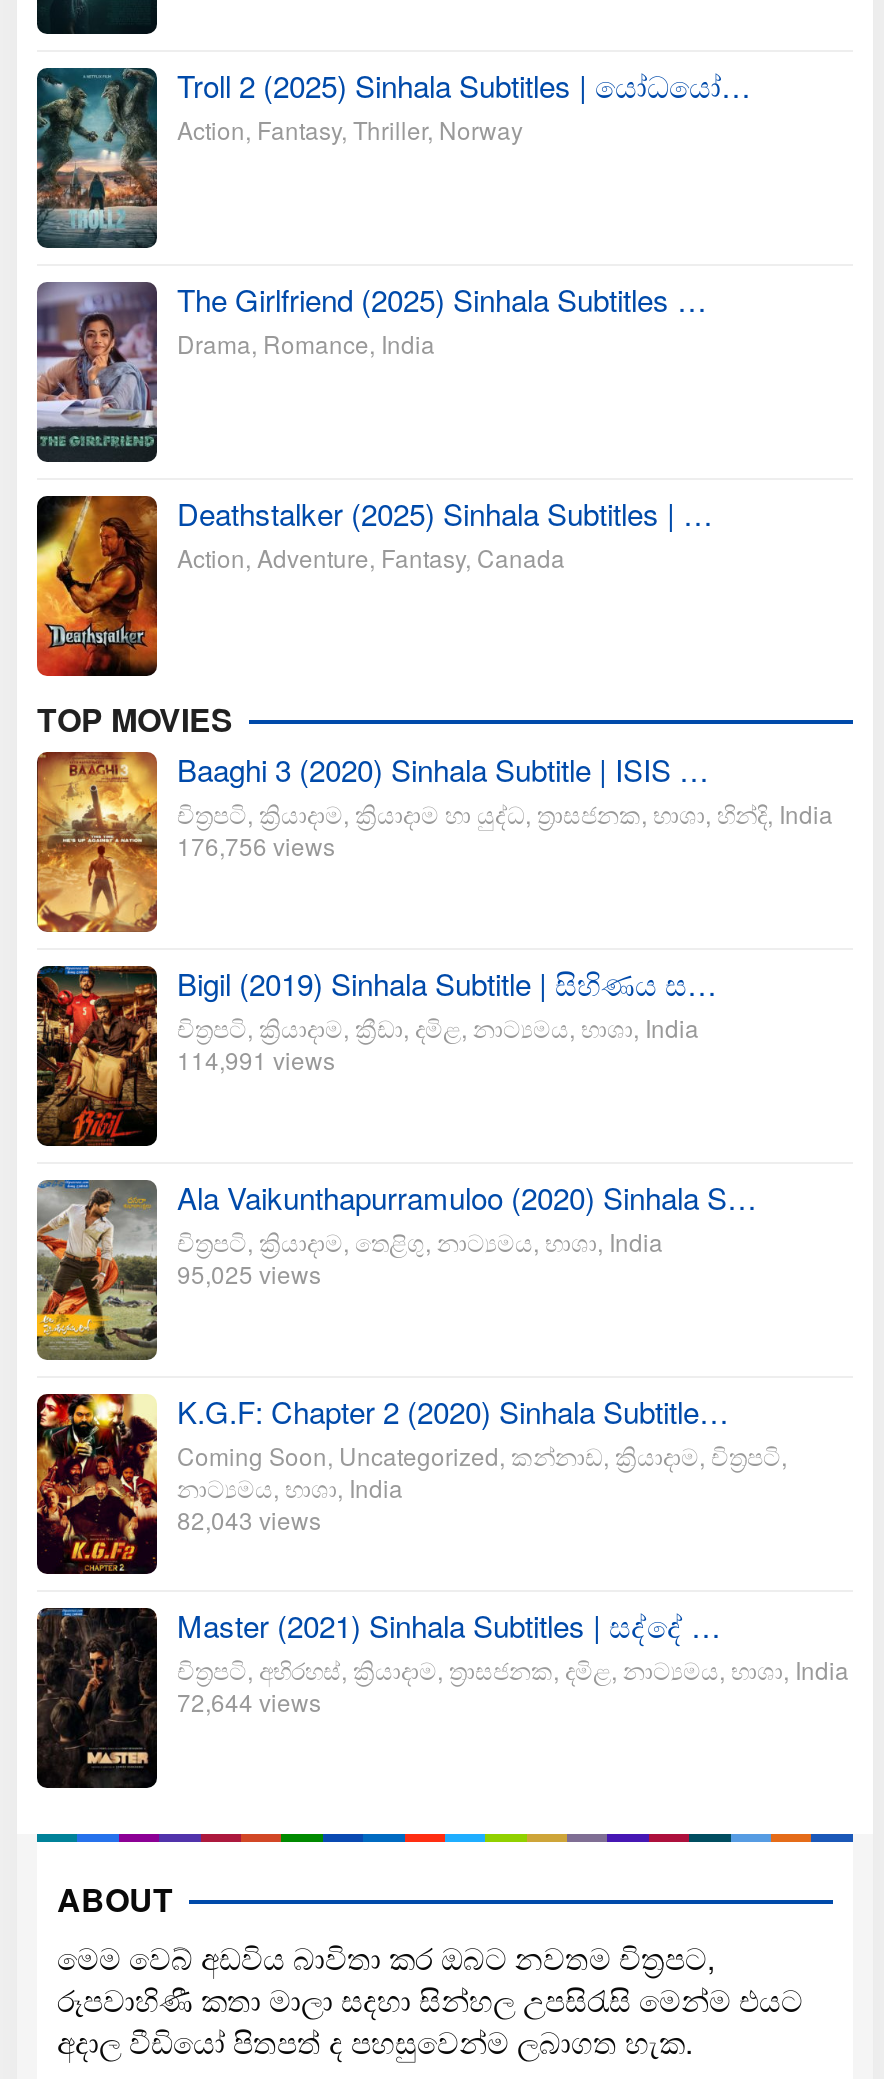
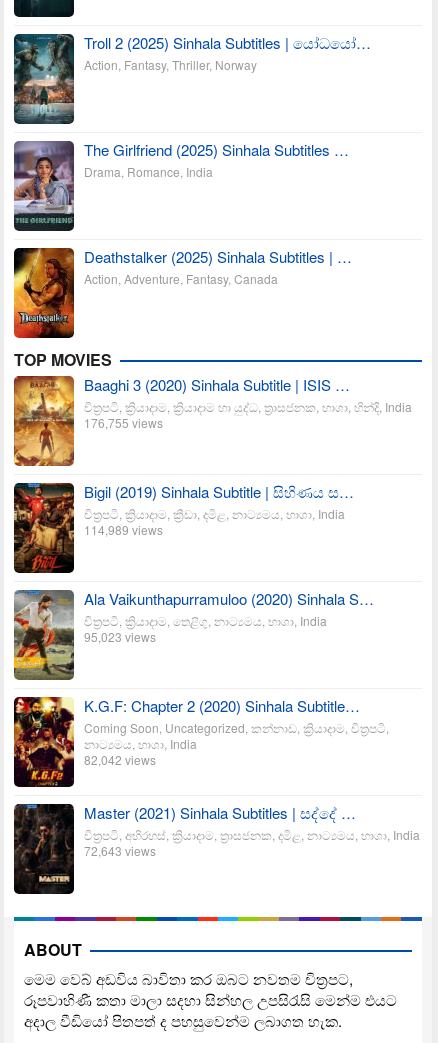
[177,827,335,861] 176,756 views -> [84,414,163,431] 176,755 views
[177,1041,335,1075] 114,991 views -> [84,521,163,538] 114,989 views
[177,1255,321,1289] 95,025 views -> [84,628,156,645] 95,023 views
[177,1501,321,1535] 82,043 views -> [84,751,156,768] 82,042 views
[177,1683,321,1717] 72,644 views -> [84,842,156,859] 72,643 views

